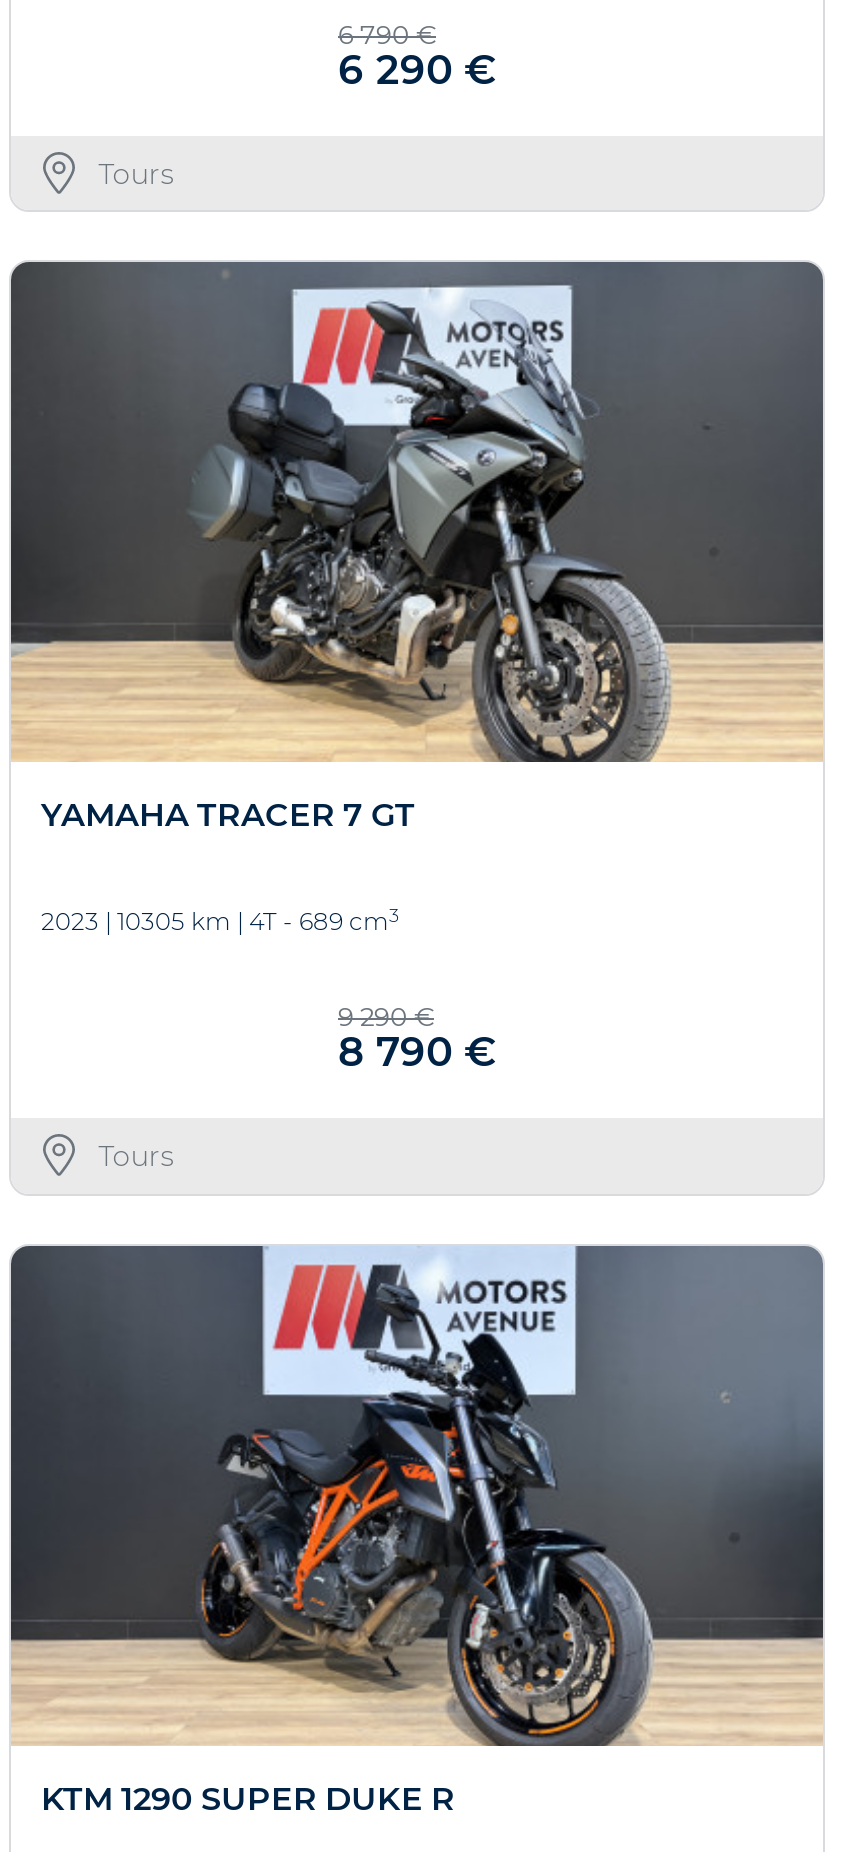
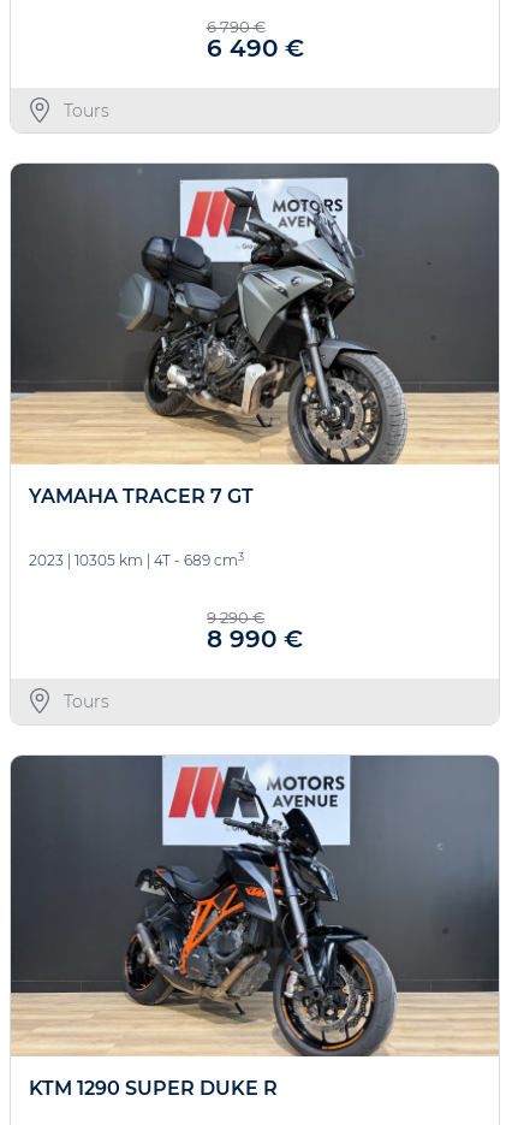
[338,45,496,93] 6 290 € -> [206,33,303,62] 6 490 €
[338,1028,496,1076] 8 790 € -> [207,625,303,654] 8 990 €

